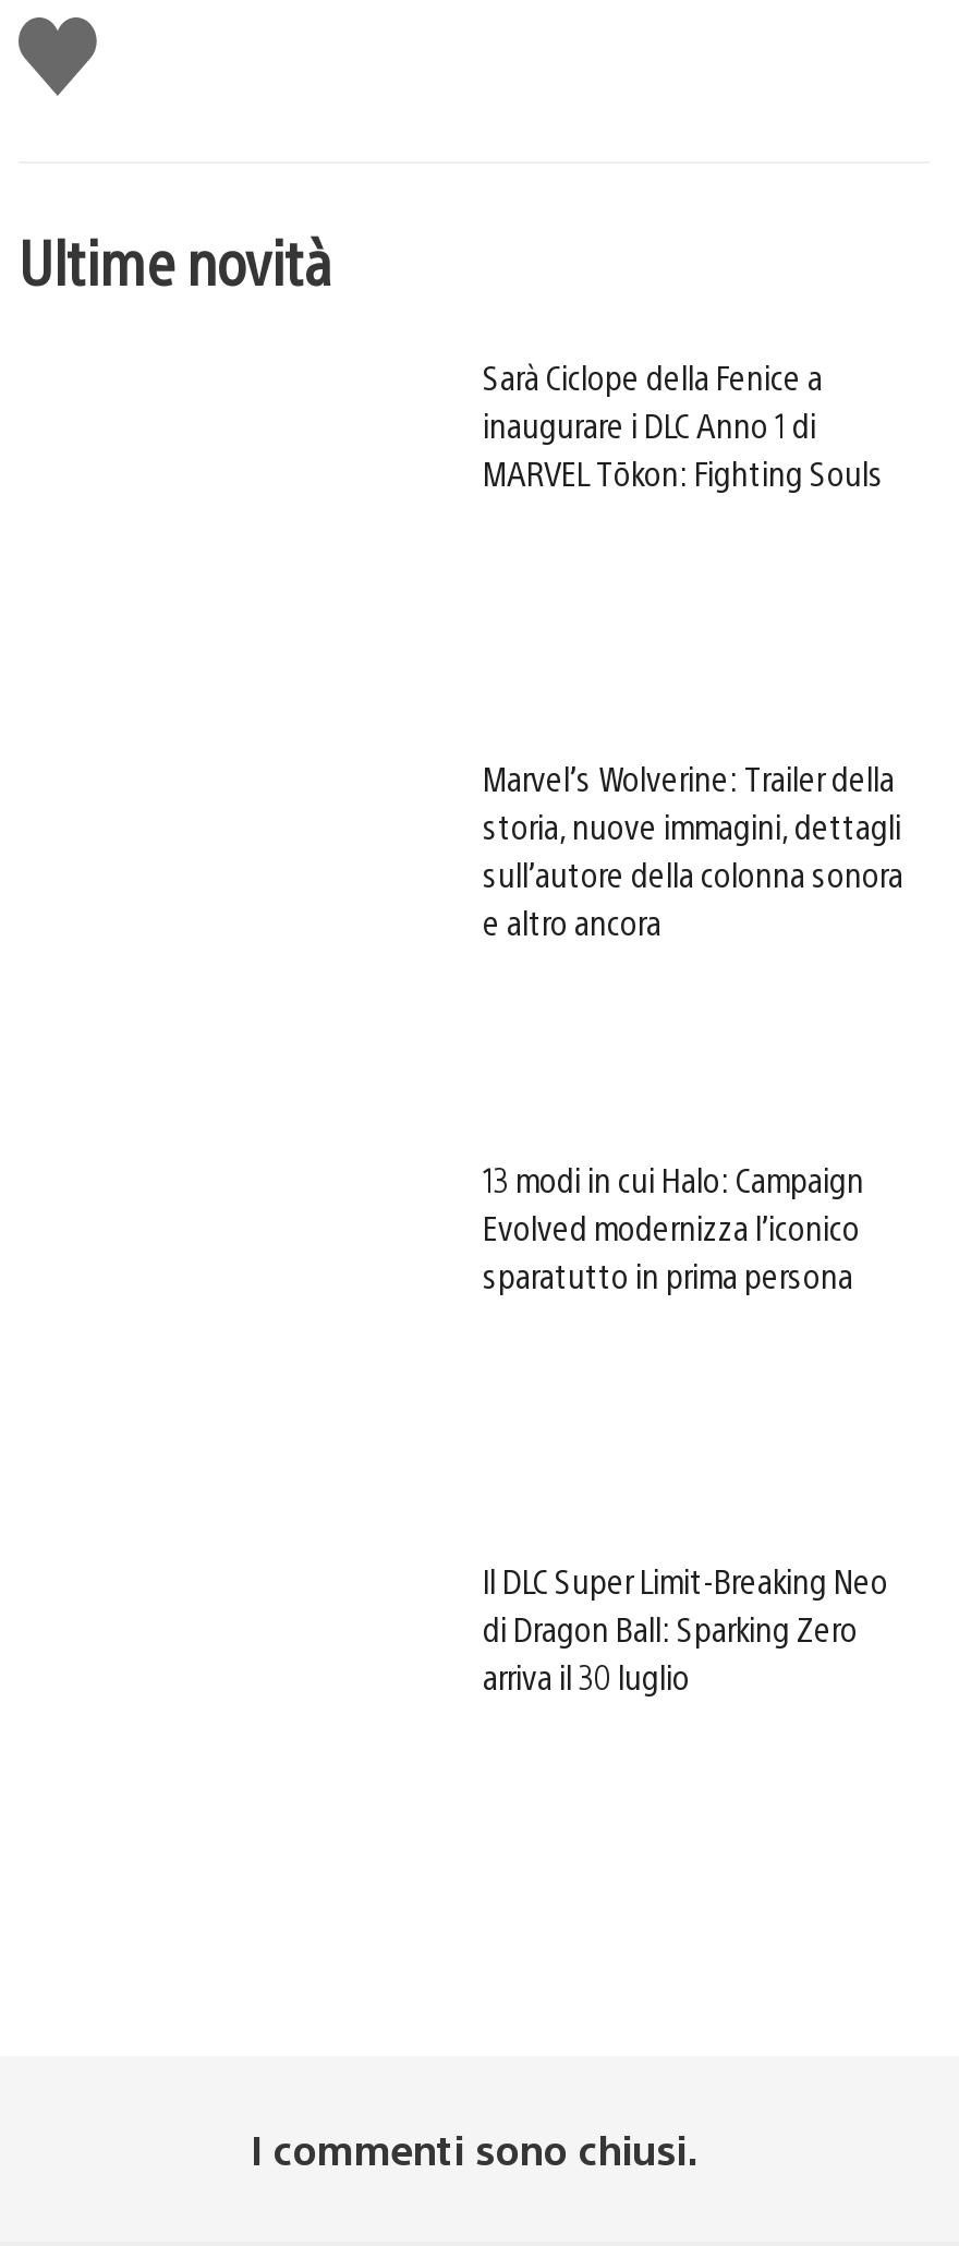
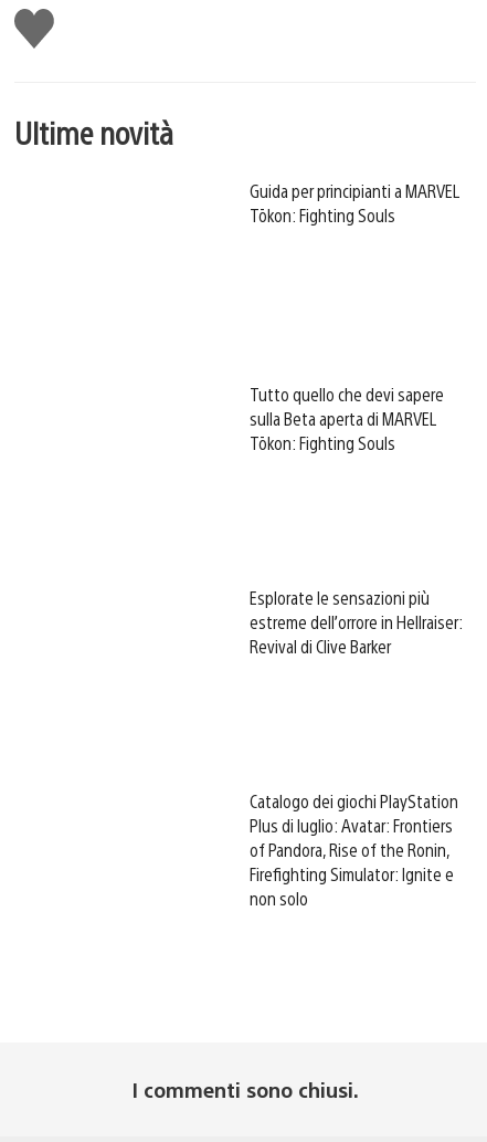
[483,354,884,496] Sarà Ciclope della Fenice a | inaugurare i DLC Anno 1 di | MARVEL Tōkon: Fighting Souls -> [250,179,459,227] Guida per principianti a MARVEL | Tōkon: Fighting Souls
[483,755,903,945] Marvel’s Wolverine: Trailer della | storia, nuove immagini, dettagli | sull’autore della colonna sonora | e altro ancora -> [250,383,444,455] Tutto quello che devi sapere | sulla Beta aperta di MARVEL | Tōkon: Fighting Souls
[483,1156,864,1298] 13 modi in cui Halo: Campaign | Evolved modernizza l’iconico | sparatutto in prima persona -> [250,586,463,658] Esplorate le sensazioni più | estreme dell’orrore in Hellraiser: | Revival di Clive Barker
[483,1558,888,1699] Il DLC Super Limit-Breaking Neo | di Dragon Ball: Sparking Zero | arriva il 30 luglio -> [250,790,458,910] Catalogo dei giochi PlayStation | Plus di luglio: Avatar: Frontiers | of Pandora, Rise of the Ronin, | Firefighting Simulator: Ignite e | non solo

